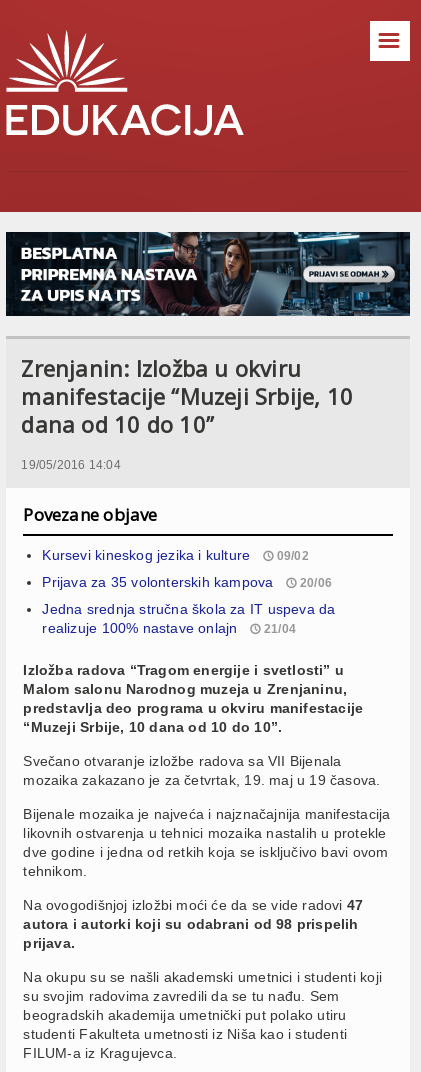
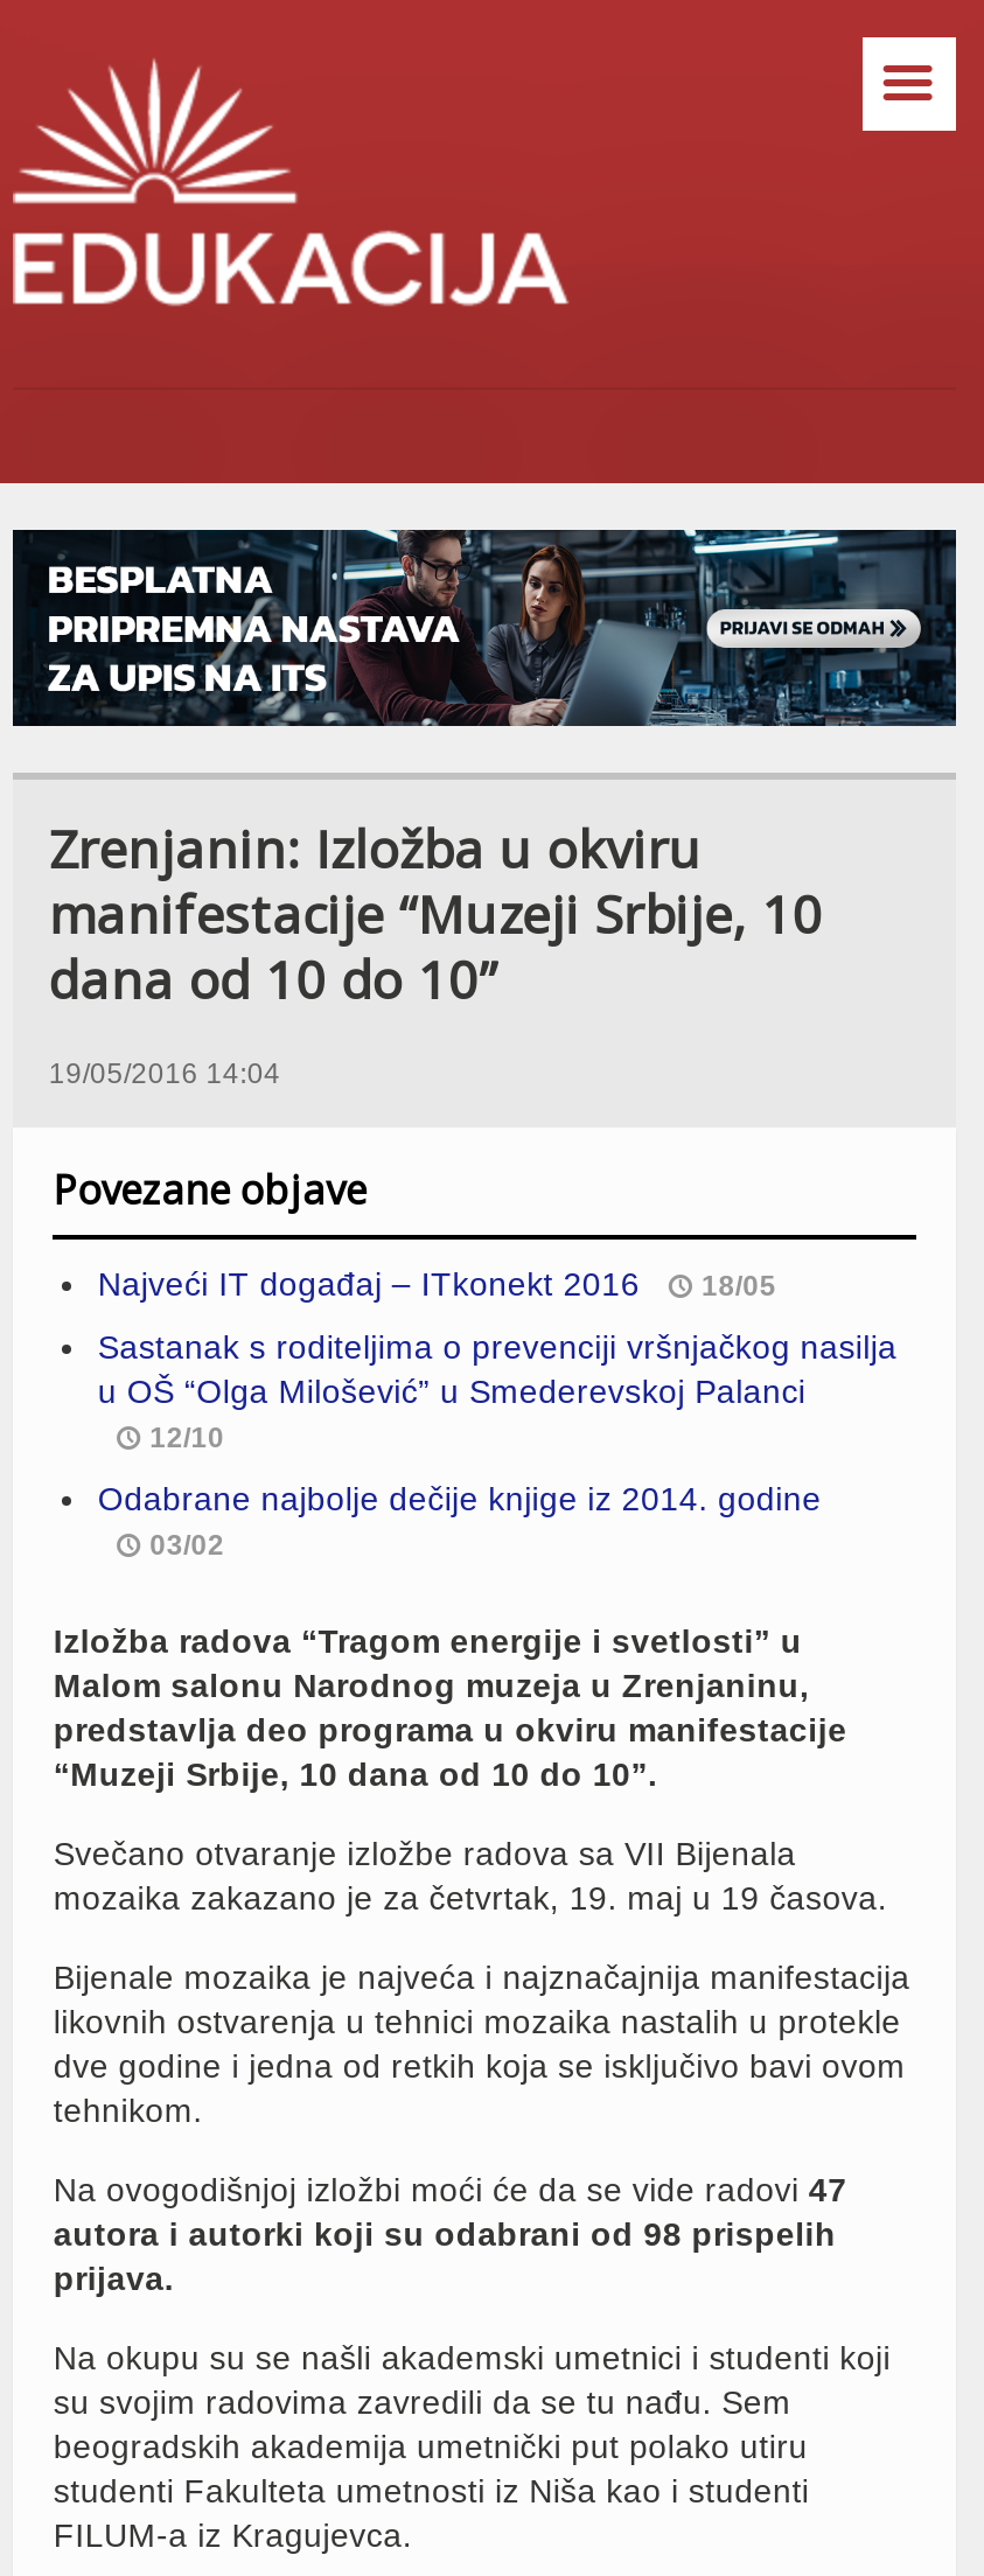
[42,547,309,563] Kursevi kineskog jezika i kulture | 09/02 -> [98,1265,776,1303] Najveći IT događaj – ITkonekt 2016 | 18/05
[42,574,332,590] Prijava za 35 volonterskih kampova | 20/06 -> [98,1328,897,1454] Sastanak s roditeljima o prevenciji vršnjačkog nasilja | u OŠ “Olga Milošević” u Smederevskoj Palanci | 12/10
[42,601,335,636] Jedna srednja stručna škola za IT uspeva da | realizuje 100% nastave onlajn | 21/04 -> [98,1480,821,1562] Odabrane najbolje dečije knjige iz 2014. godine | 03/02

